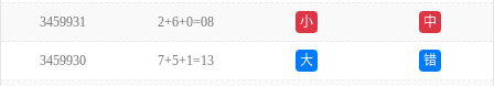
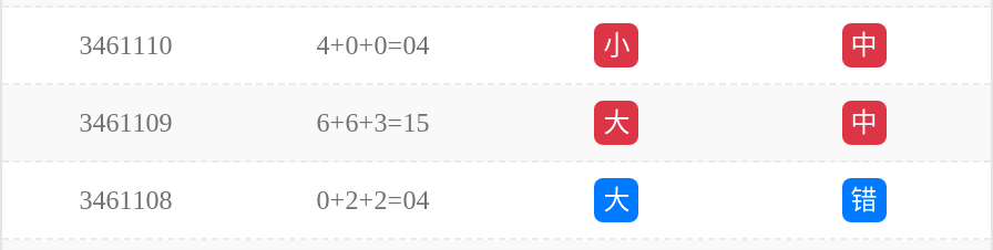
[39,14,86,30] 3459931 -> [79,30,172,61] 3461110
[157,14,214,30] 2+6+0=08 -> [317,30,430,61] 4+0+0=04
[39,53,214,68] 3459930 | 7+5+1=13 -> [79,107,877,216] 3461109 | 6+6+3=15 | 大 | 中 | 3461108 | 0+2+2=04

